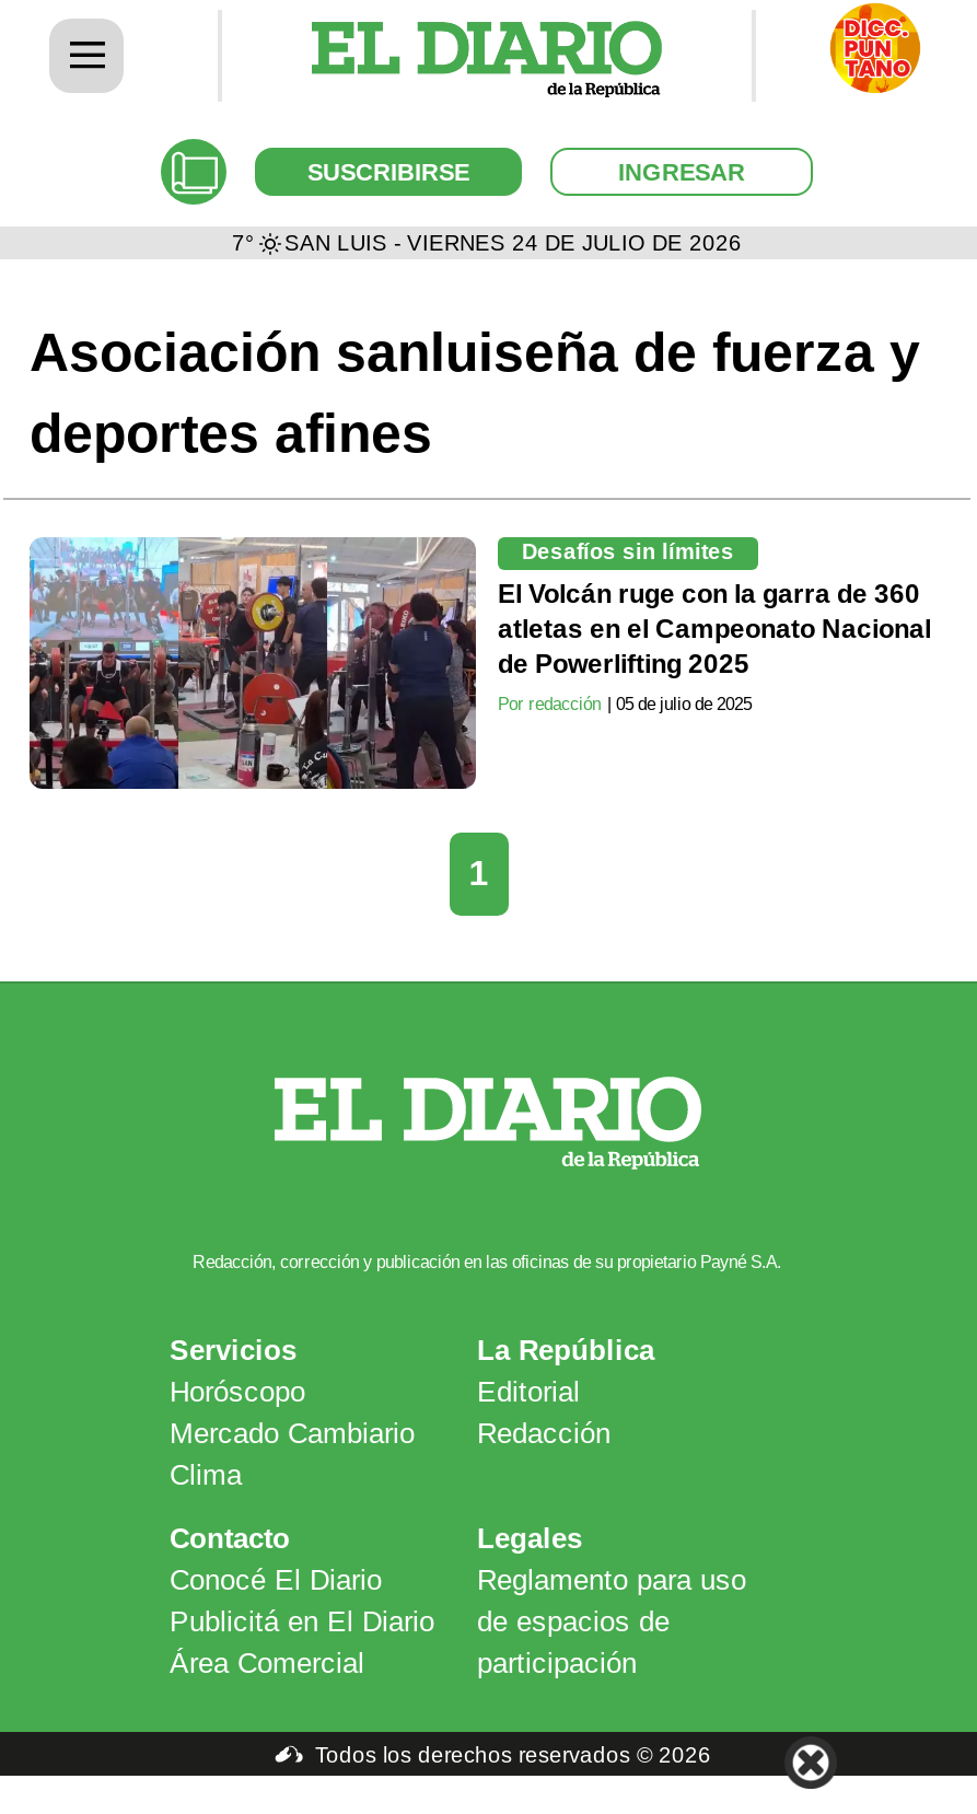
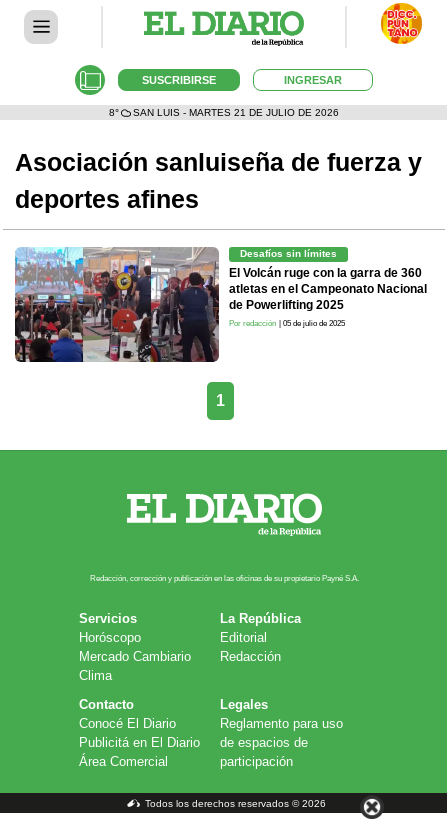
[232,231,254,255] 7° -> [109,107,119,118] 8°
[284,231,742,255] SAN LUIS - VIERNES 24 DE JULIO DE 2026 -> [133,107,339,118] SAN LUIS - MARTES 21 DE JULIO DE 2026

